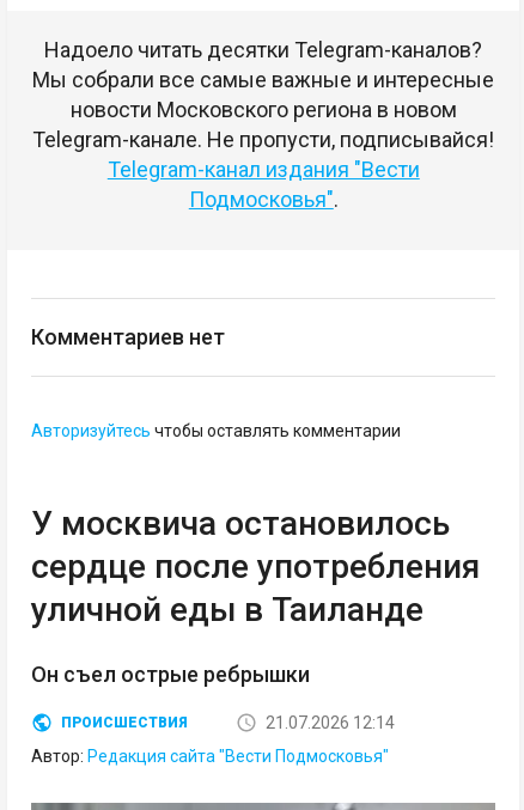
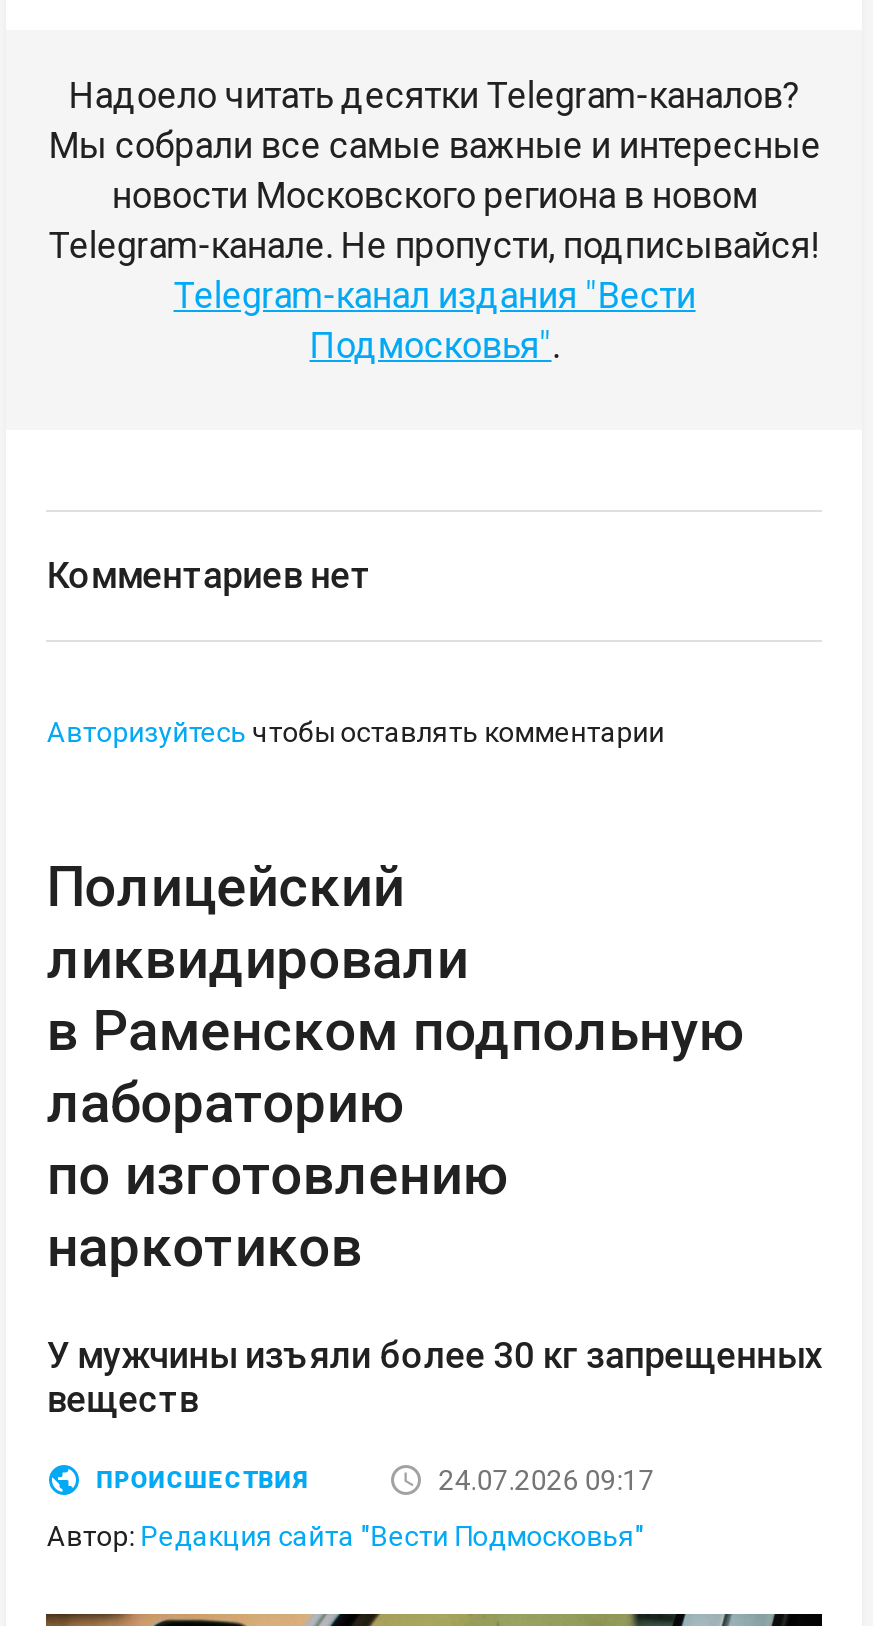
[31,503,480,629] У москвича остановилось | сердце после употребления | уличной еды в Таиланде -> [47,853,745,1279] Полицейский | ликвидировали | в Раменском подпольную | лабораторию | по изготовлению | наркотиков
[31,661,310,686] Он съел острые ребрышки -> [47,1333,823,1419] У мужчины изъяли более 30 кг запрещенных | веществ
[266,713,395,732] 21.07.2026 12:14 -> [439,1463,655,1495] 24.07.2026 09:17

